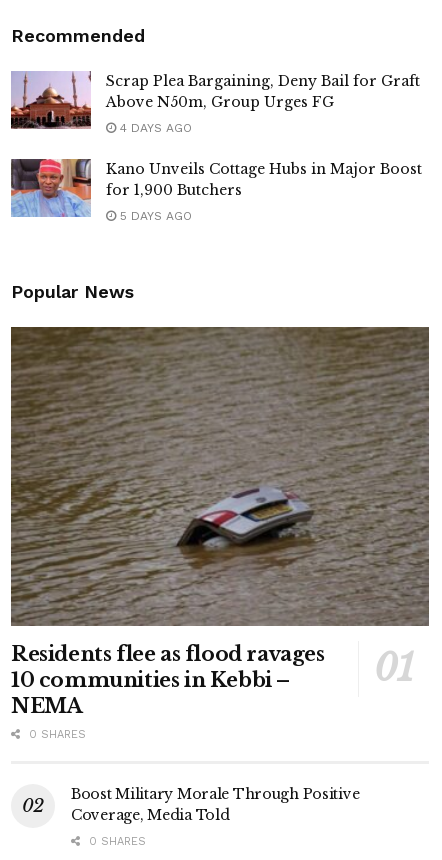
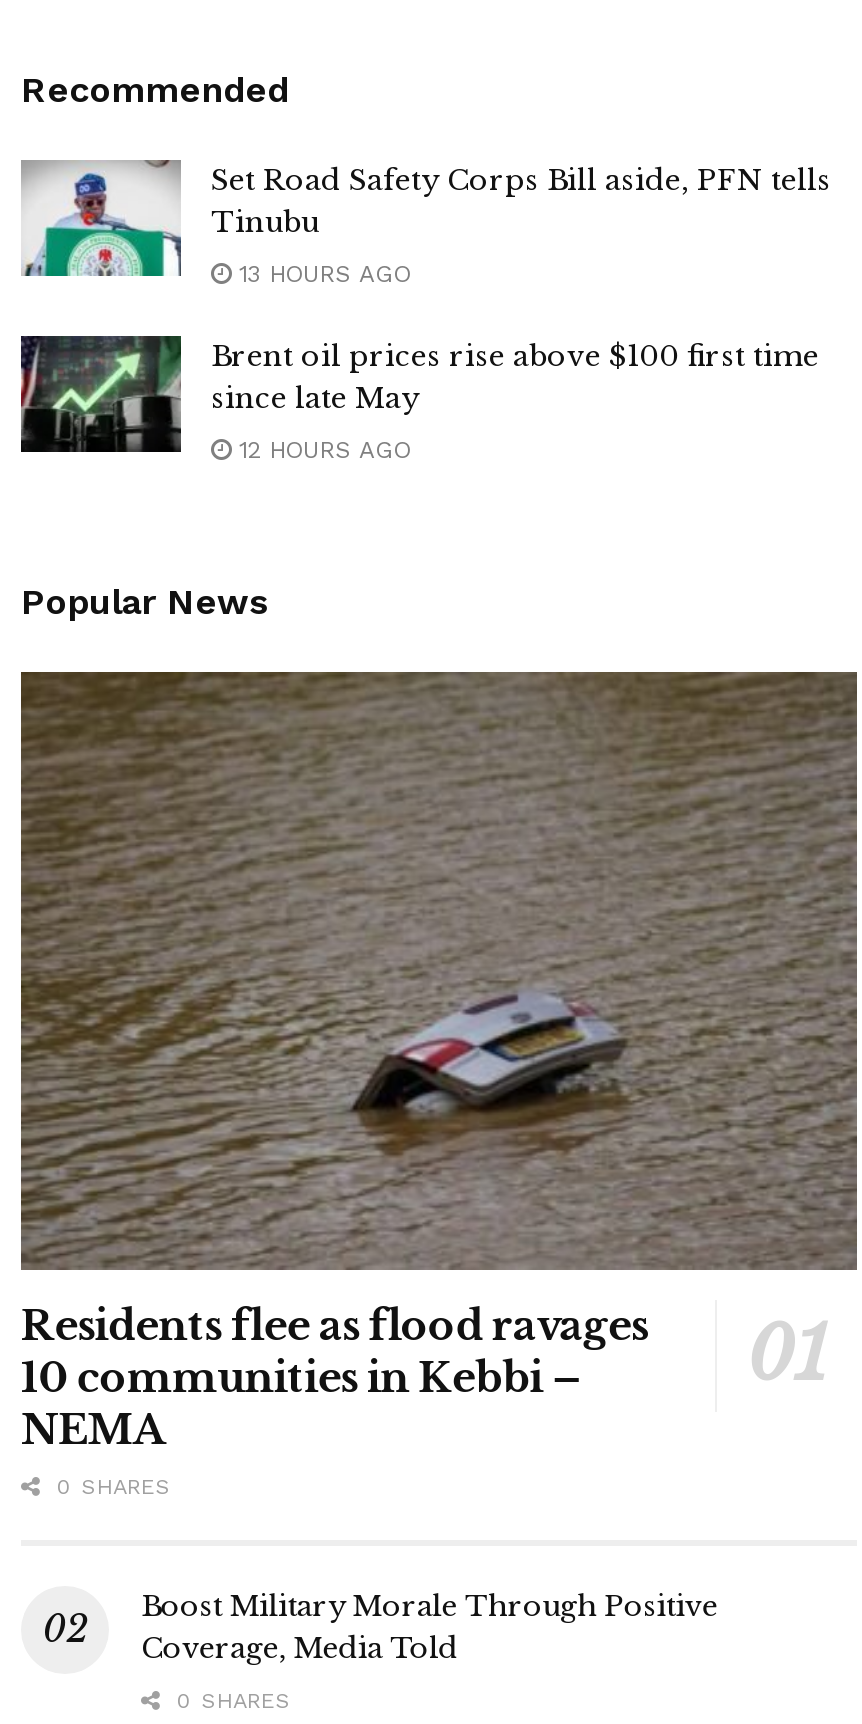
[10,71,420,130] [image] | Scrap Plea Bargaining, Deny Bail for Graft | Above N50m, Group Urges FG -> [21,158,831,278] [image] | Set Road Safety Corps Bill aside, PFN tells | Tinubu
[116,121,192,135] 4 DAYS AGO -> [231,261,411,289] 13 HOURS AGO
[10,158,422,218] [image] | Kano Unveils Cottage Hubs in Major Boost | for 1,900 Butchers -> [19,334,819,454] [image] | Brent oil prices rise above $100 first time | since late May
[116,209,192,223] 5 DAYS AGO -> [231,437,411,465] 12 HOURS AGO

